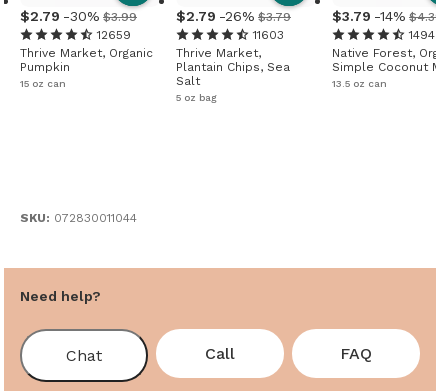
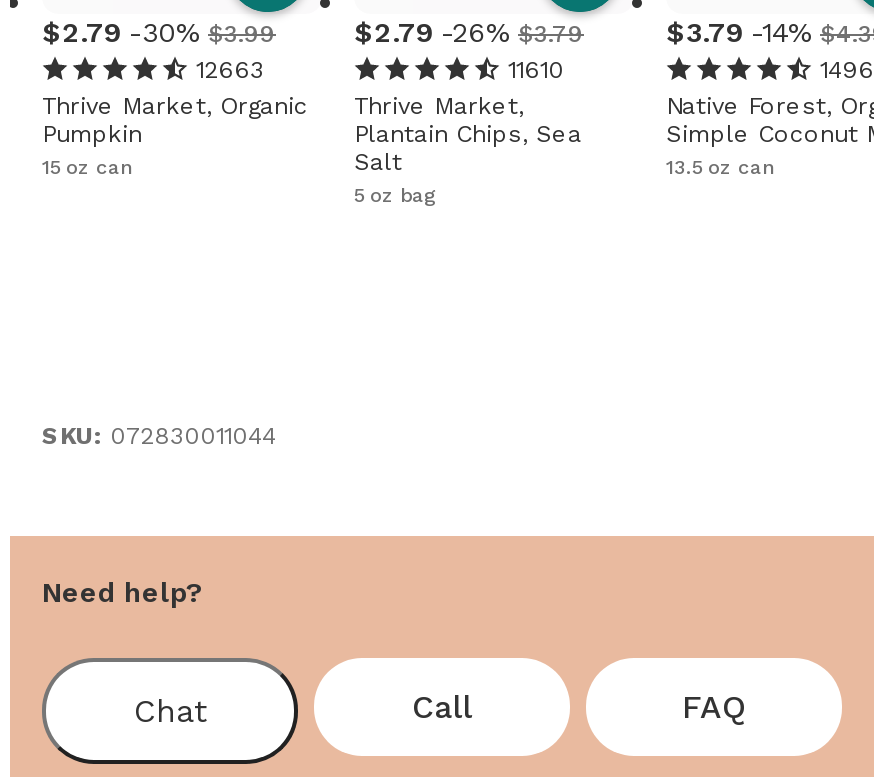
[97,28,131,42] 12659 -> [196,56,264,84] 12663
[253,28,284,42] 11603 -> [508,56,564,84] 11610
[409,28,435,42] 1494 -> [820,56,874,84] 1496

